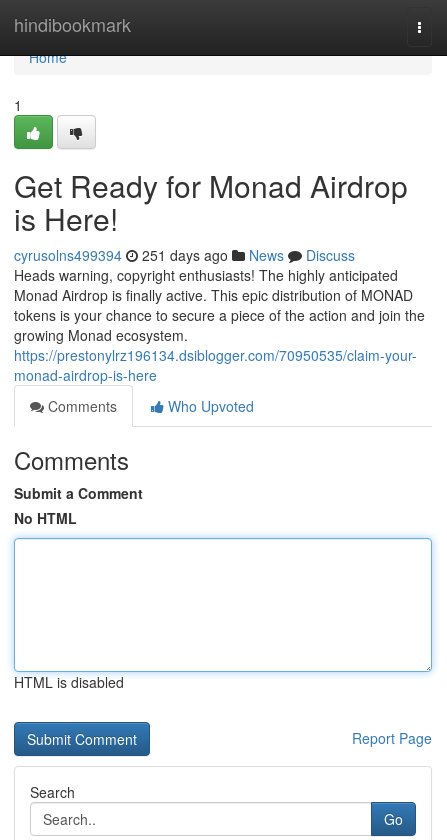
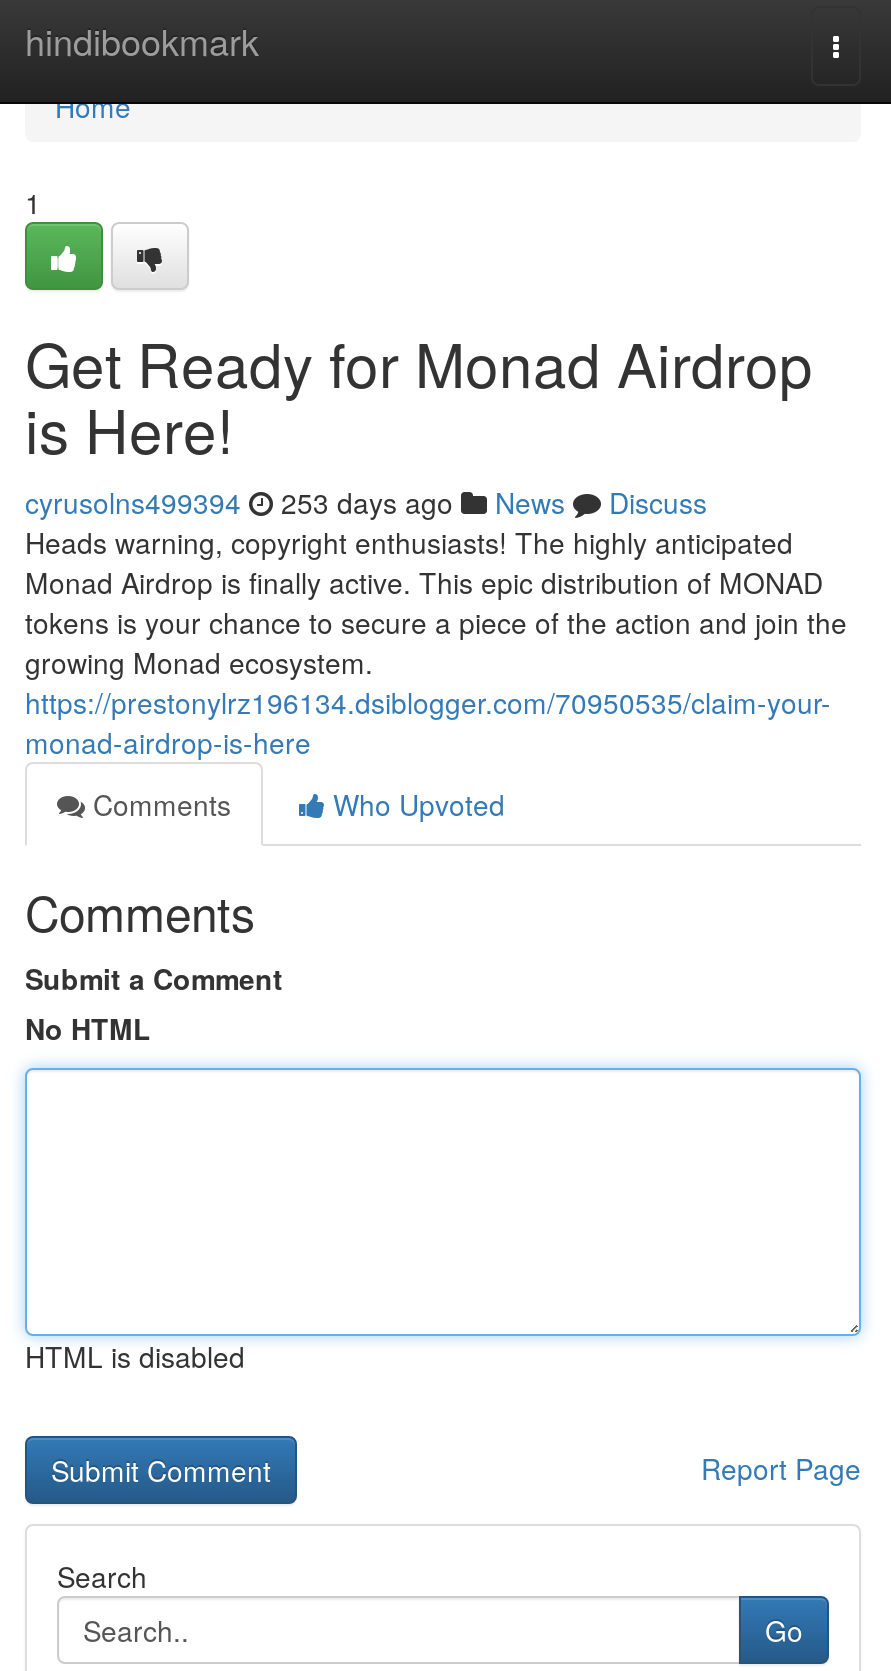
[14,245,355,265] cyrusolns499394 251 days ago News Discuss -> [25,482,707,522] cyrusolns499394 253 days ago News Discuss

